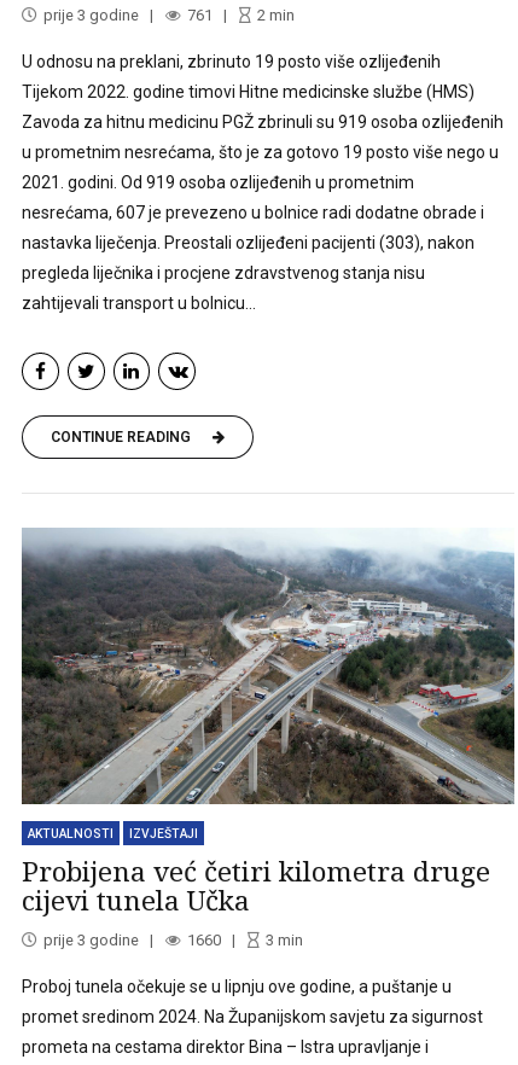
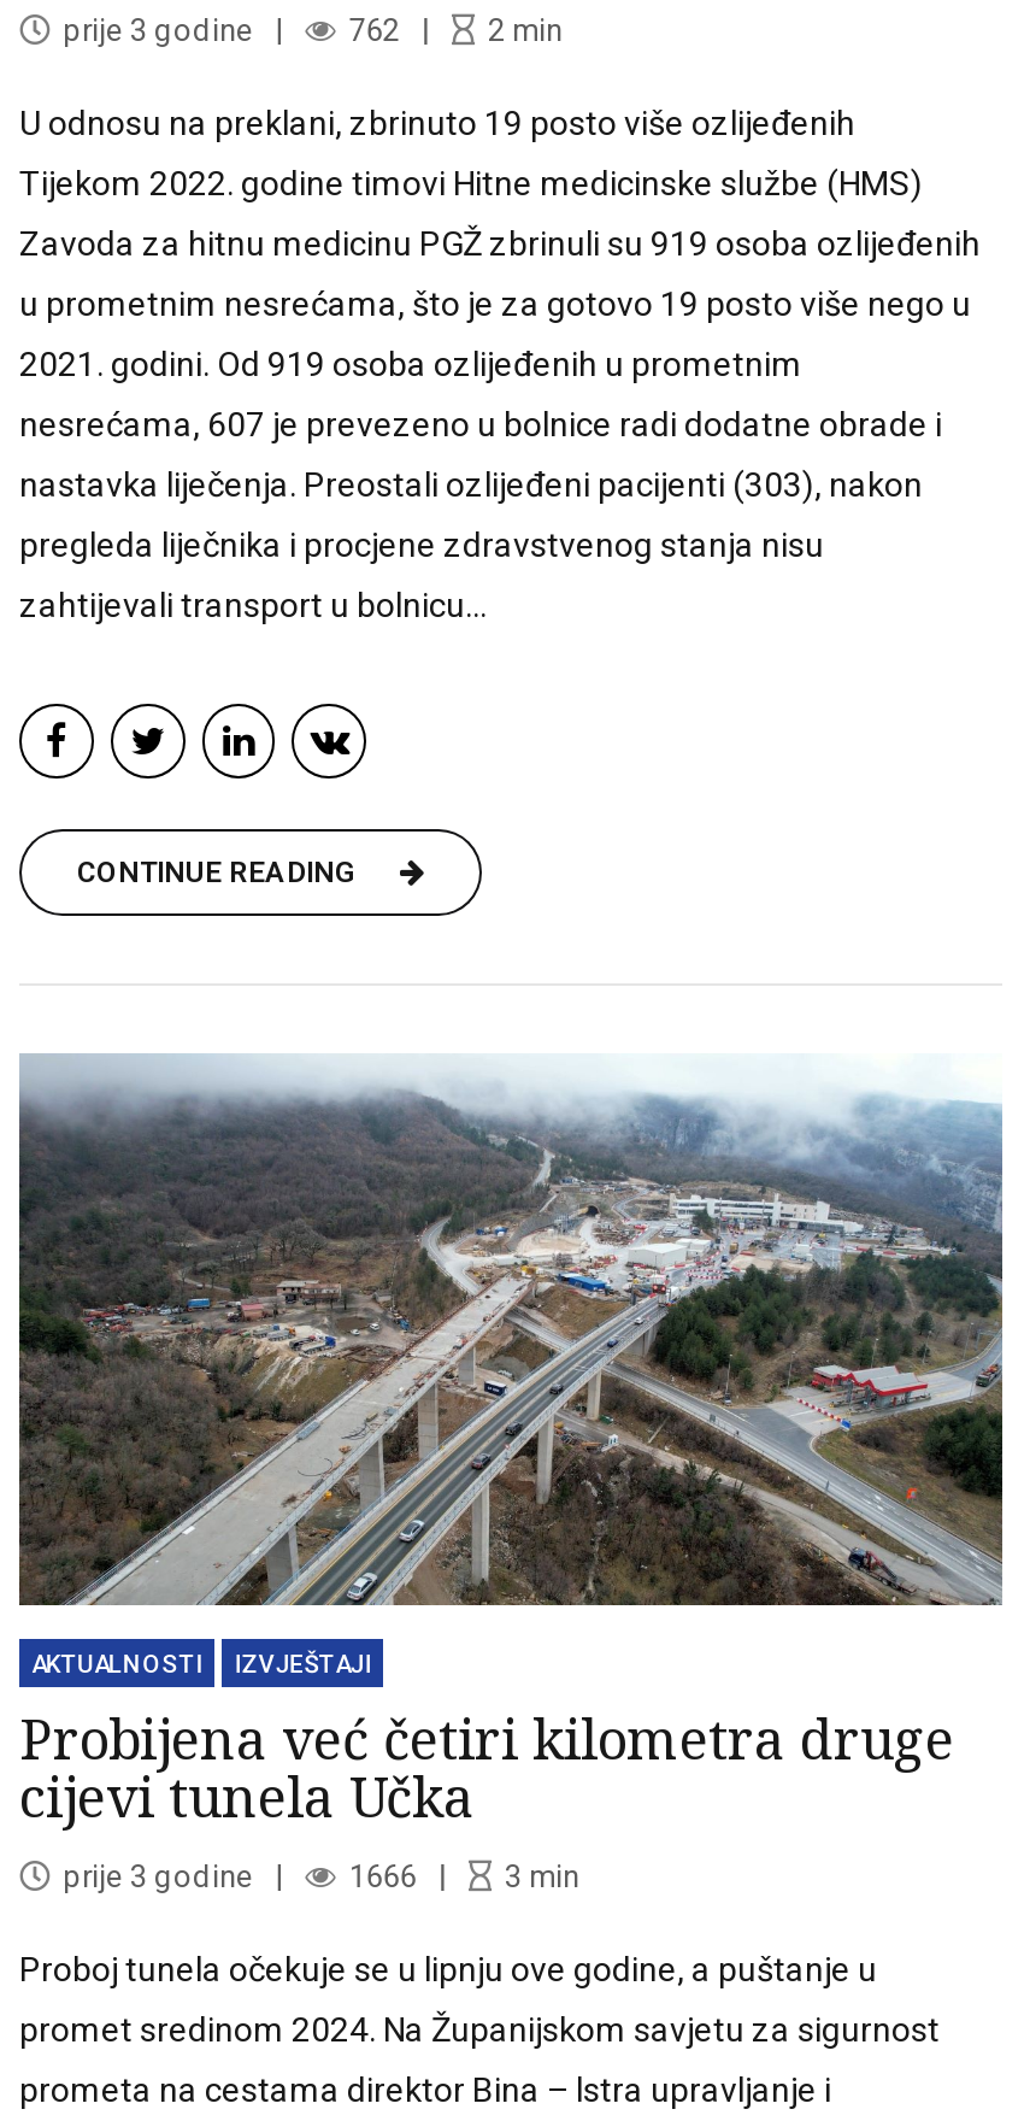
[187,6,212,24] 761 -> [349,12,399,48] 762
[187,931,221,949] 1660 -> [349,1858,416,1894] 1666

